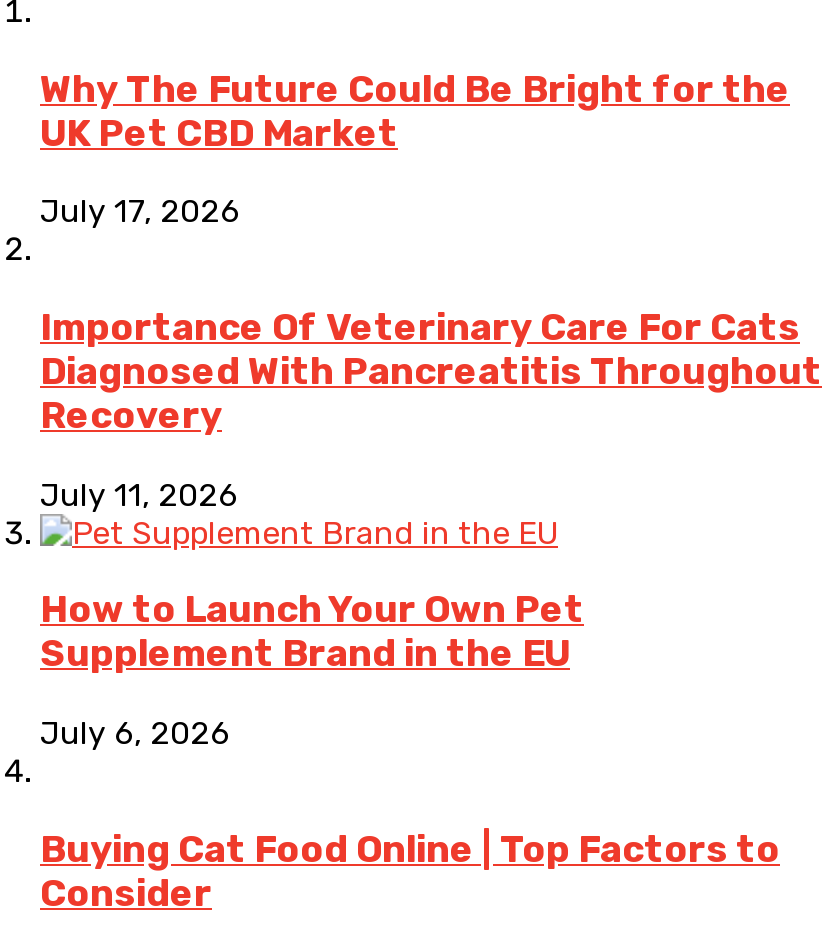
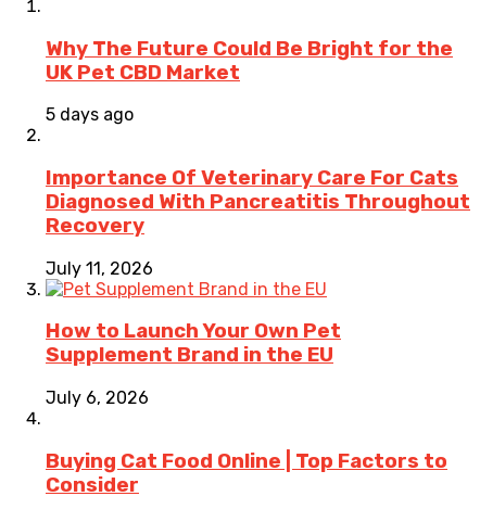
[40,192,240,230] July 17, 2026 -> [46,104,134,125] 5 days ago

